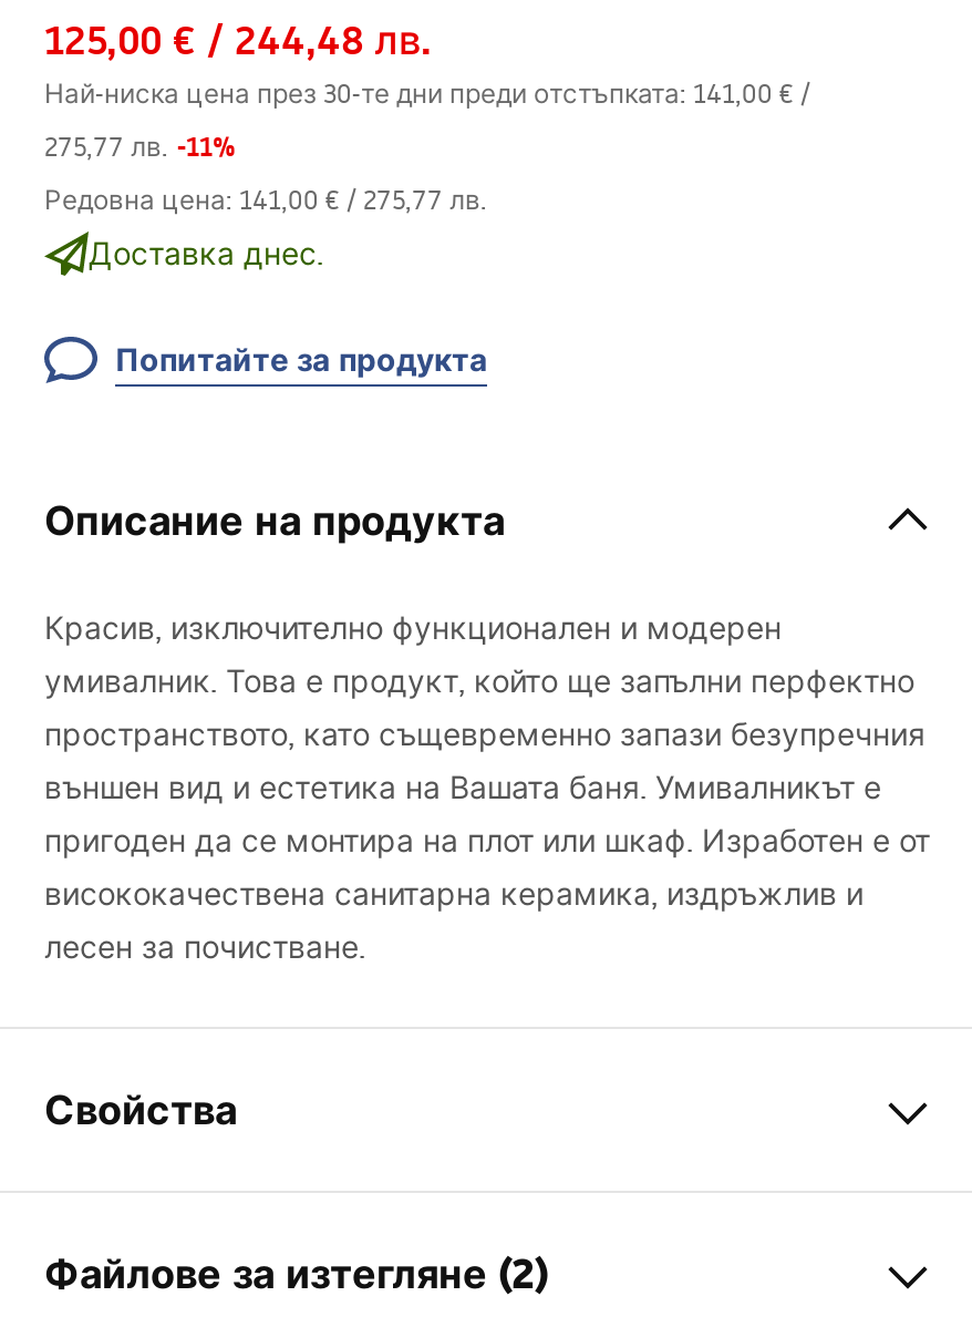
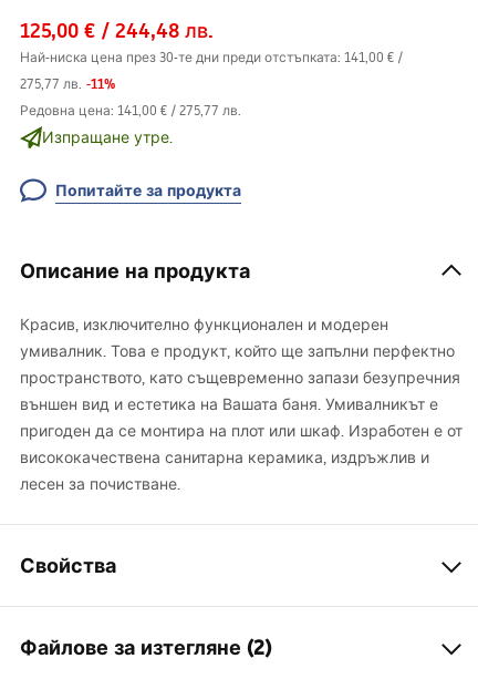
[89,234,323,274] Доставка днес. -> [42,127,173,147] Изпращане утре.

